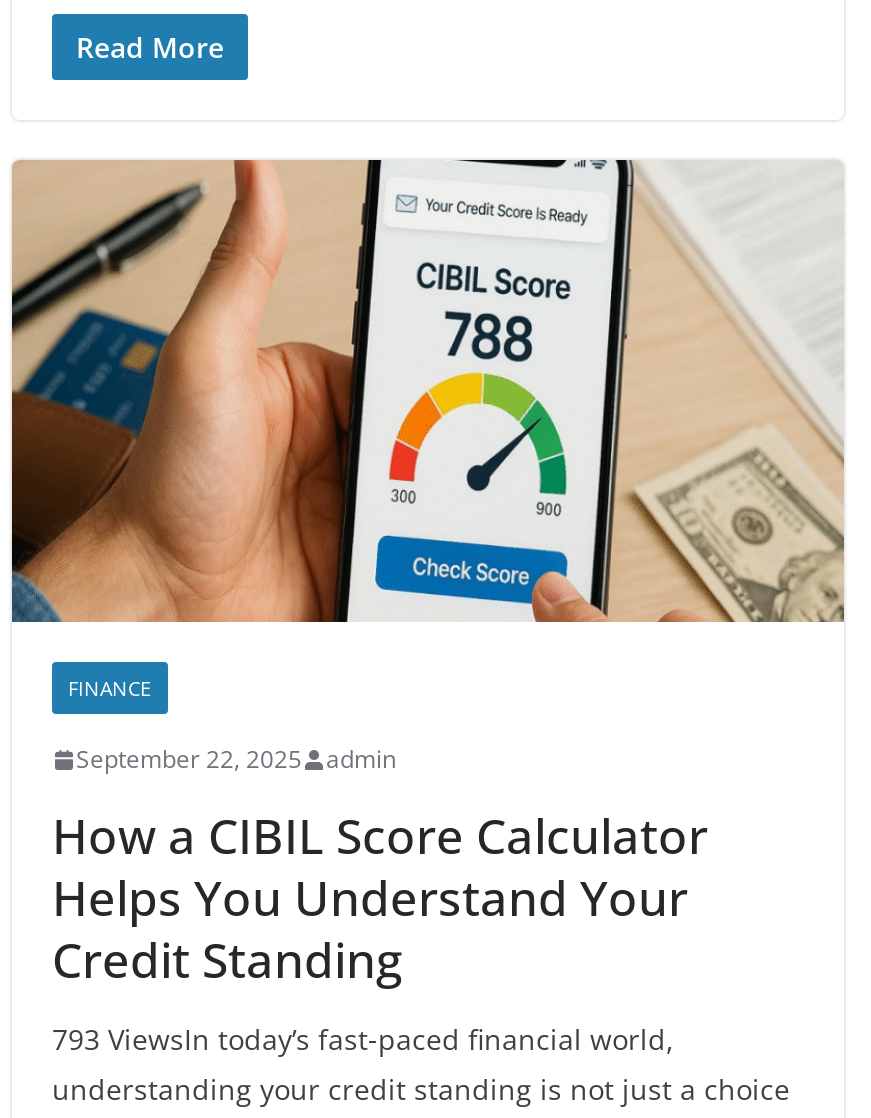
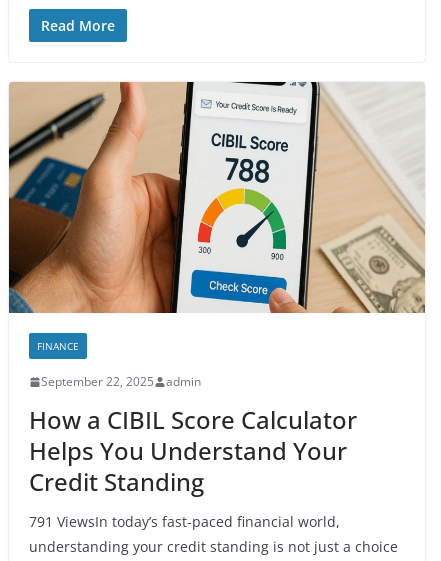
[52,1021,674,1059] 793 ViewsIn today’s fast-paced financial world, -> [29,512,340,531] 791 ViewsIn today’s fast-paced financial world,

